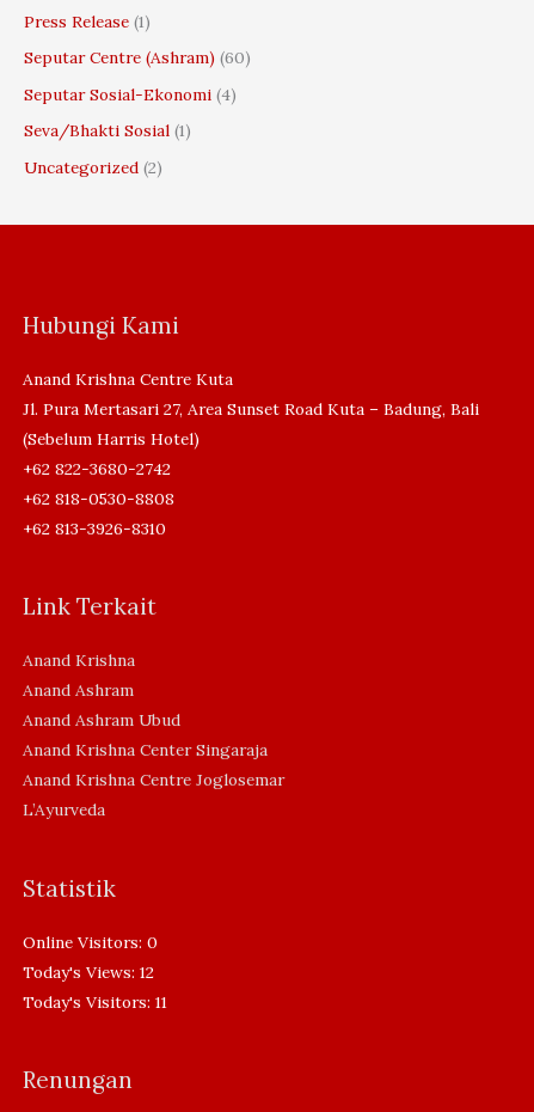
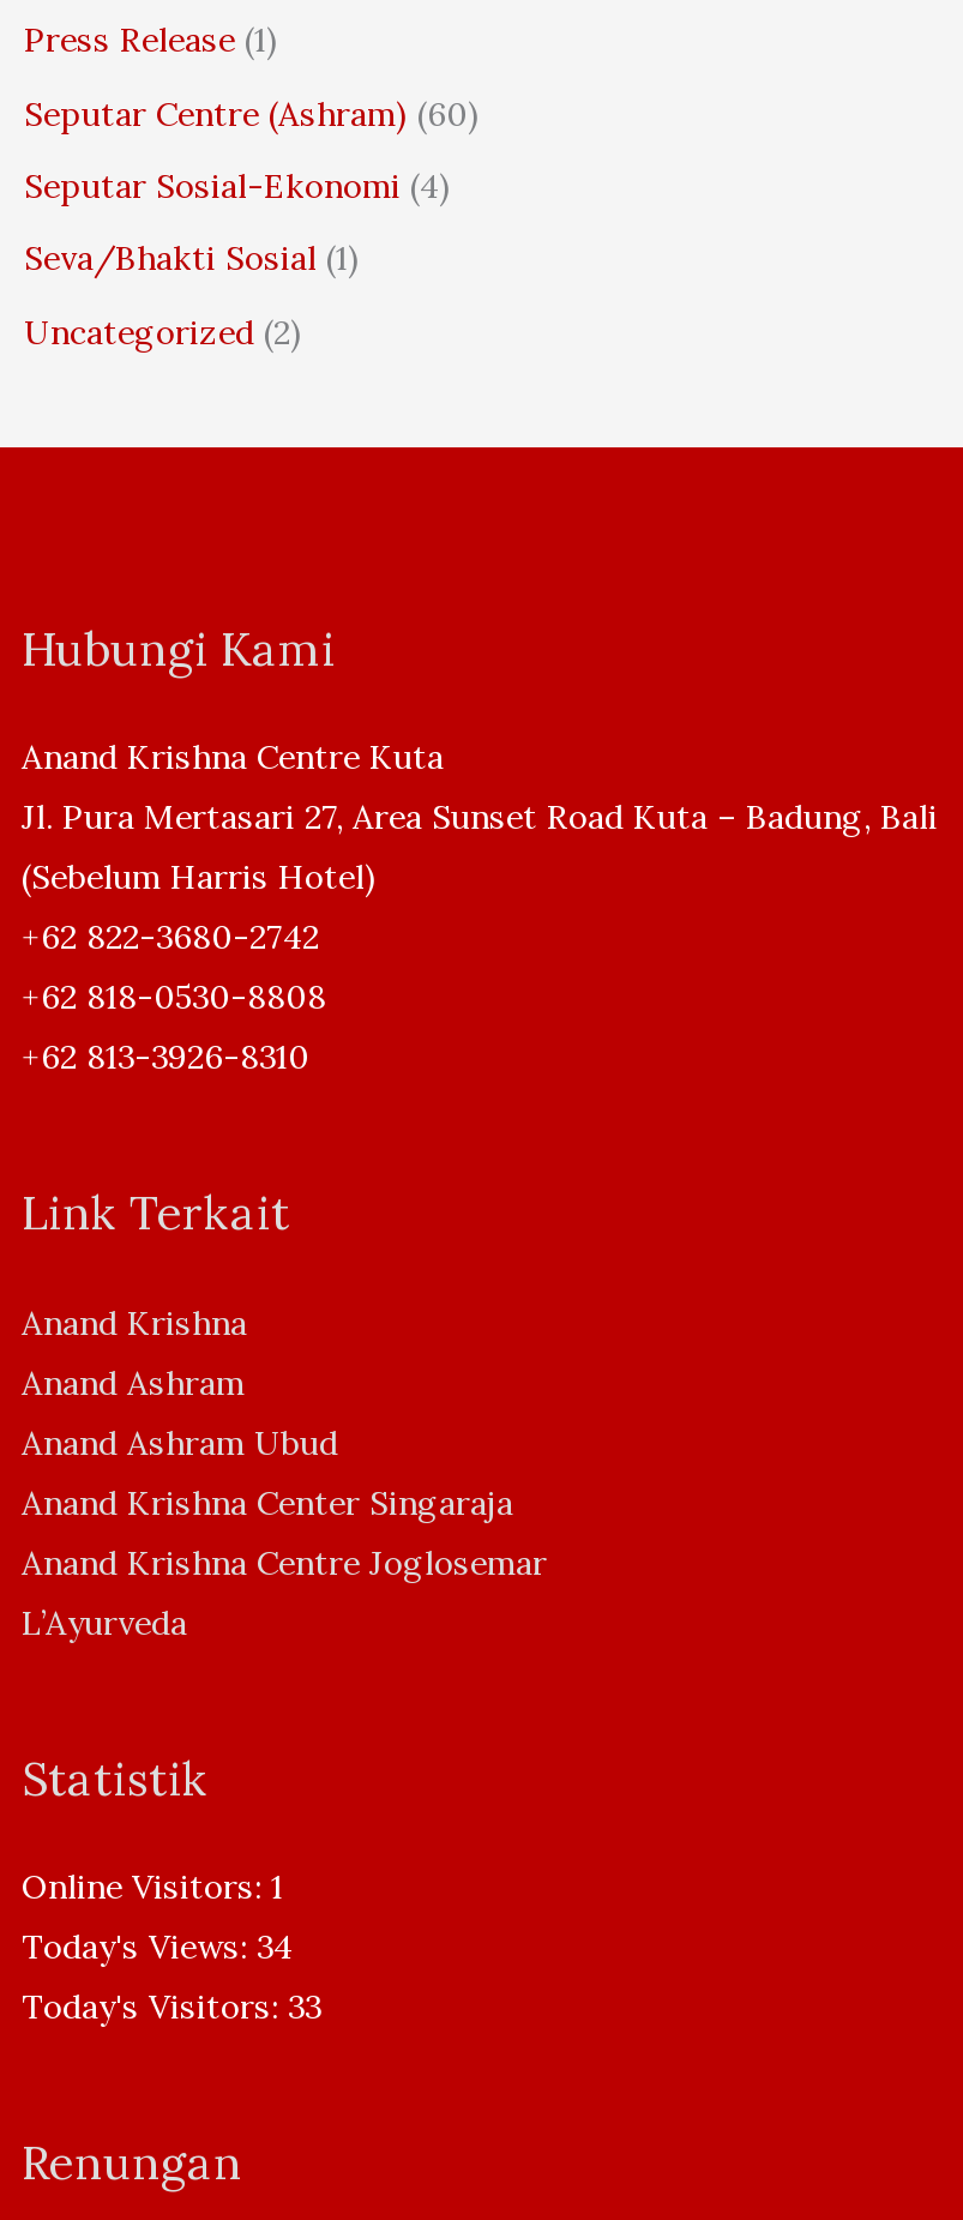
[23,931,158,953] Online Visitors: 0 -> [22,1866,283,1909] Online Visitors: 1
[23,961,154,983] Today's Views: 12 -> [22,1926,293,1969] Today's Views: 34
[23,991,167,1013] Today's Visitors: 11 -> [22,1986,321,2029] Today's Visitors: 33

